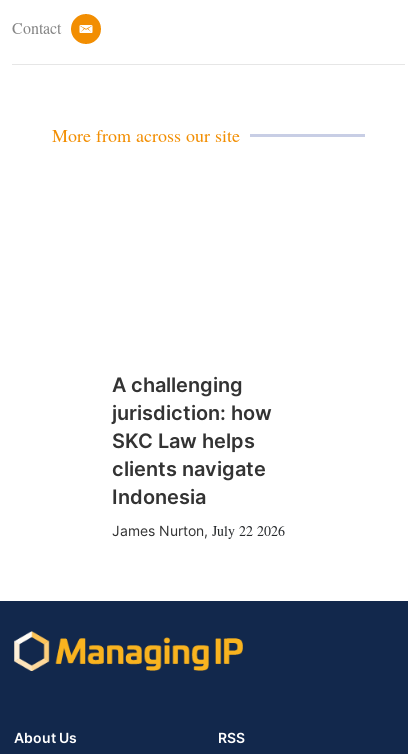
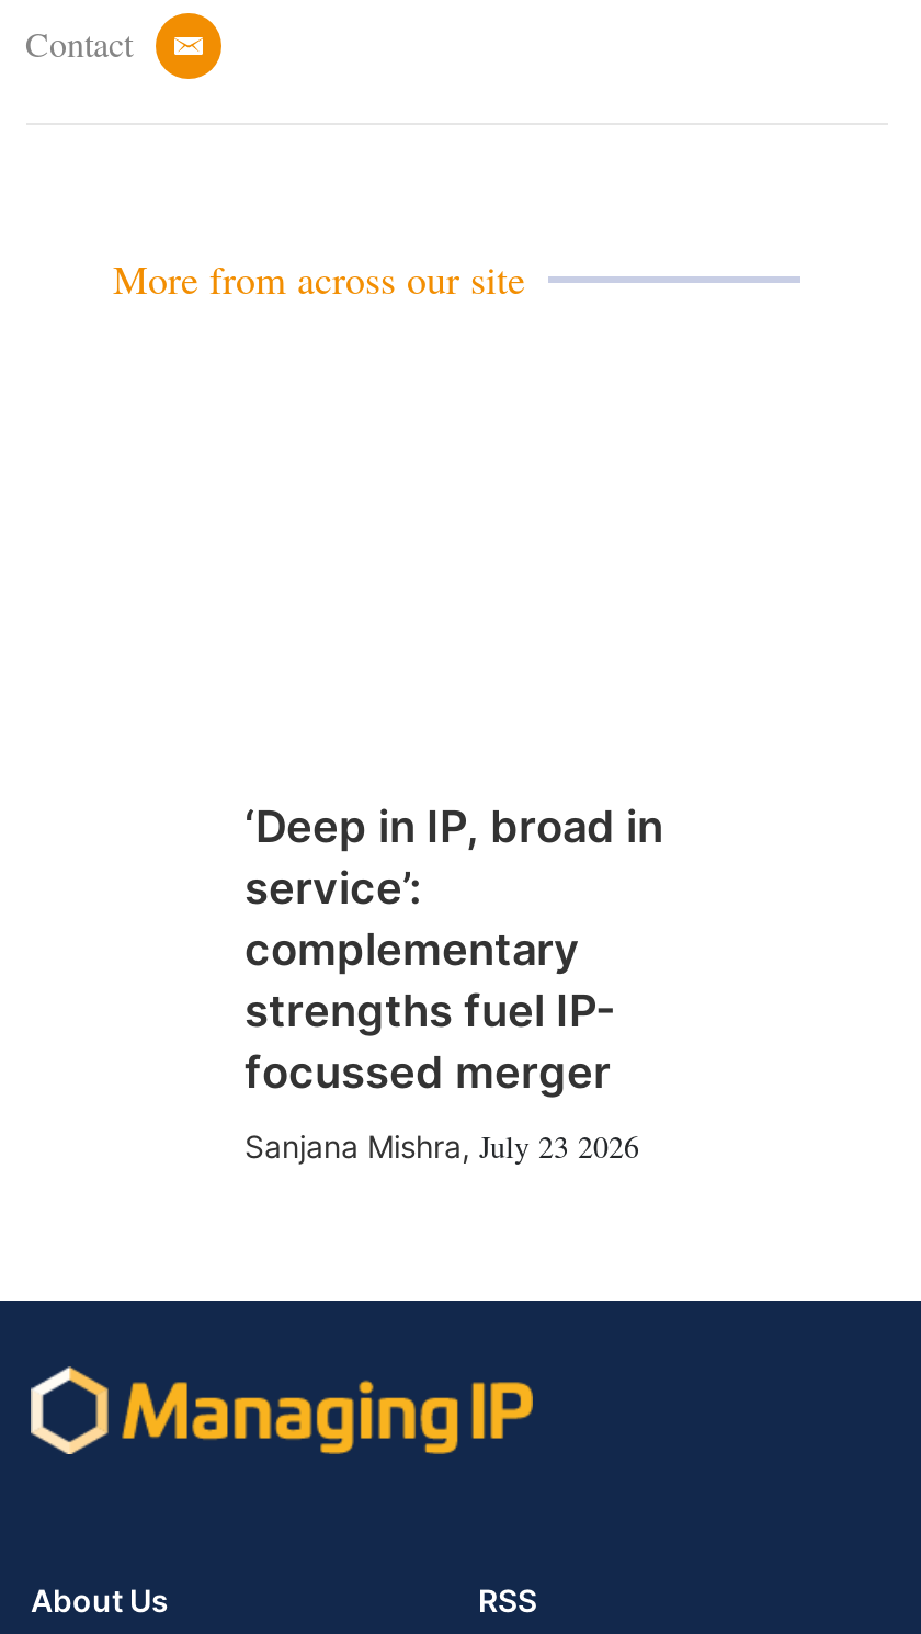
[111,373,271,509] A challenging | jurisdiction: how | SKC Law helps | clients navigate | Indonesia -> [245,801,663,1099] ‘Deep in IP, broad in | service’: | complementary | strengths fuel IP- | focussed merger
[111,521,284,540] James Nurton, July 22 2026 -> [245,1125,639,1167] Sanjana Mishra, July 23 2026

